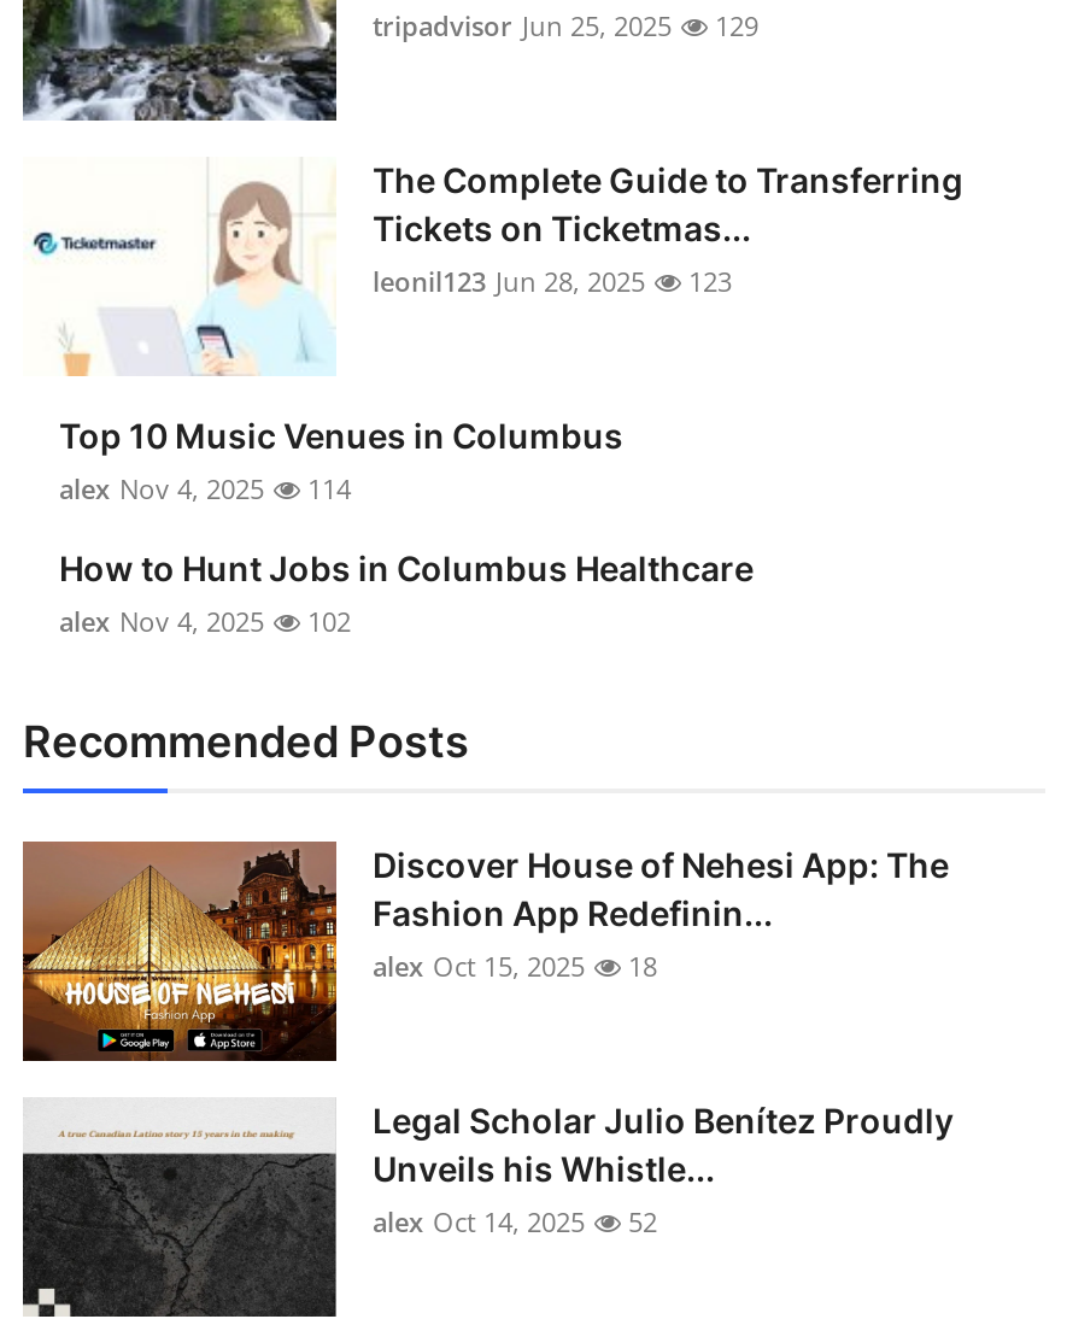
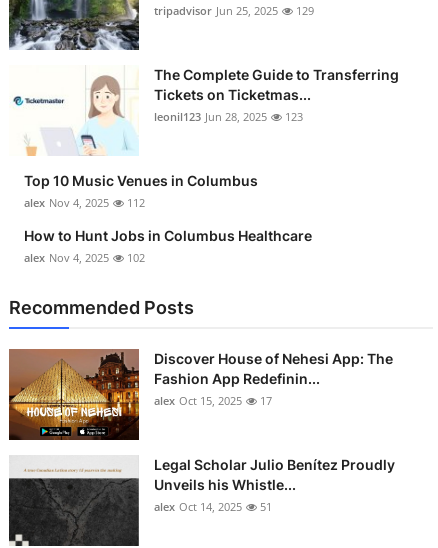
[59,471,351,507] alex Nov 4, 2025 114 -> [24,195,145,210] alex Nov 4, 2025 112
[373,949,657,985] alex Oct 15, 2025 18 -> [154,393,272,408] alex Oct 15, 2025 17
[373,1204,657,1240] alex Oct 14, 2025 52 -> [154,499,272,514] alex Oct 14, 2025 51

